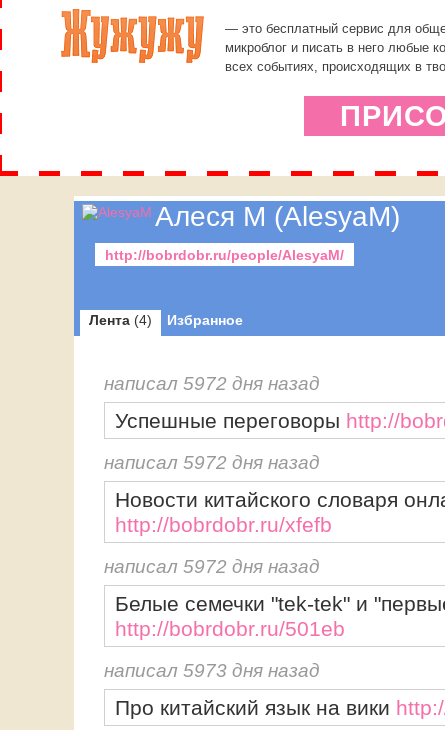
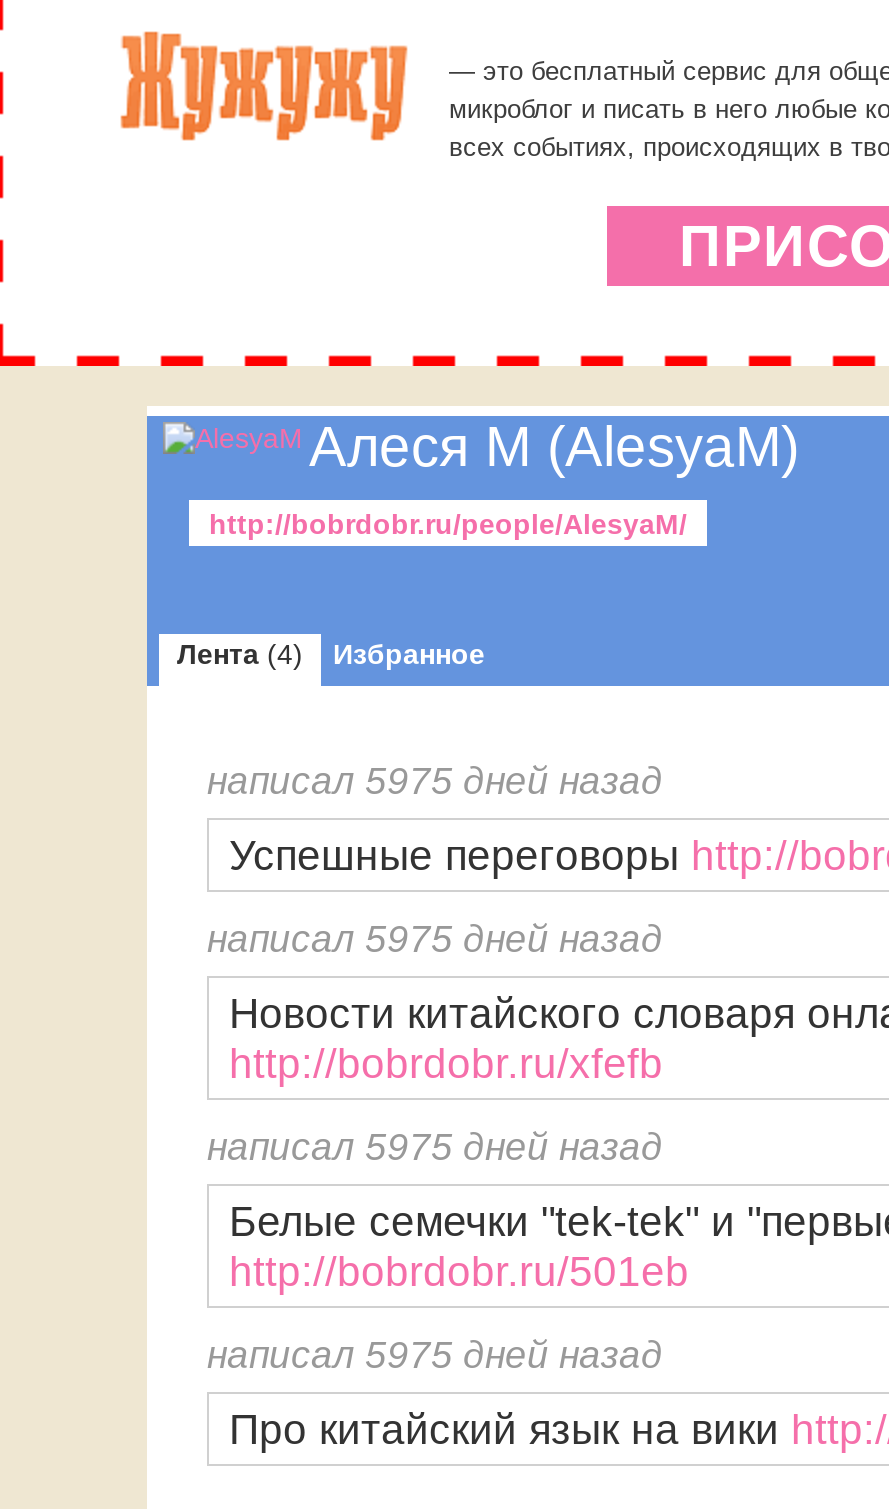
[104,373,320,394] написал 5972 дня назад -> [207,760,663,802] написал 5975 дней назад
[104,452,320,473] написал 5972 дня назад -> [207,918,663,960] написал 5975 дней назад
[104,556,320,577] написал 5972 дня назад -> [207,1126,663,1168] написал 5975 дней назад
[104,660,320,681] написал 5973 дня назад -> [207,1334,663,1376] написал 5975 дней назад

